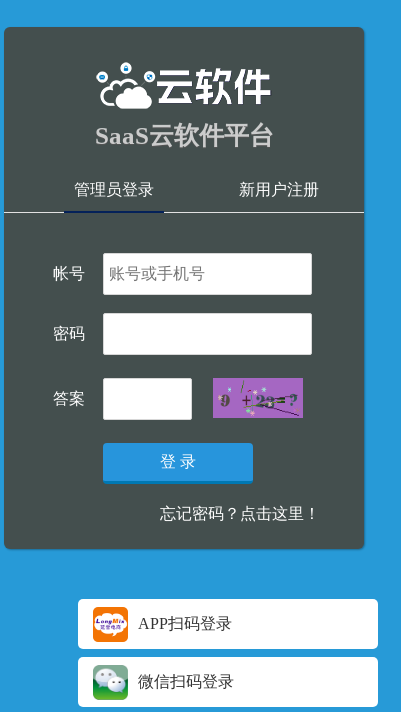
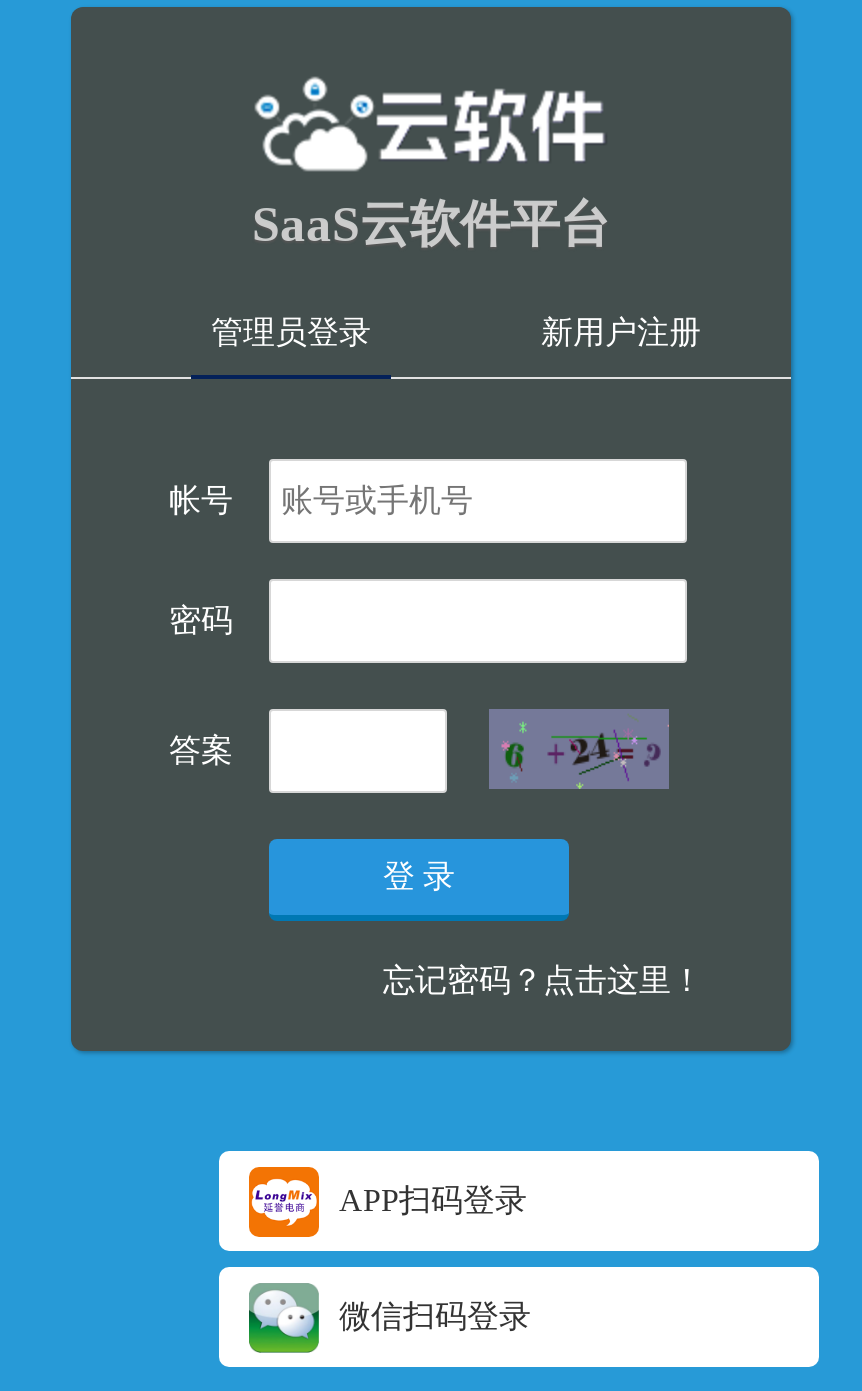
[214,379,302,418] [image] -> [493,713,665,789] [image]

